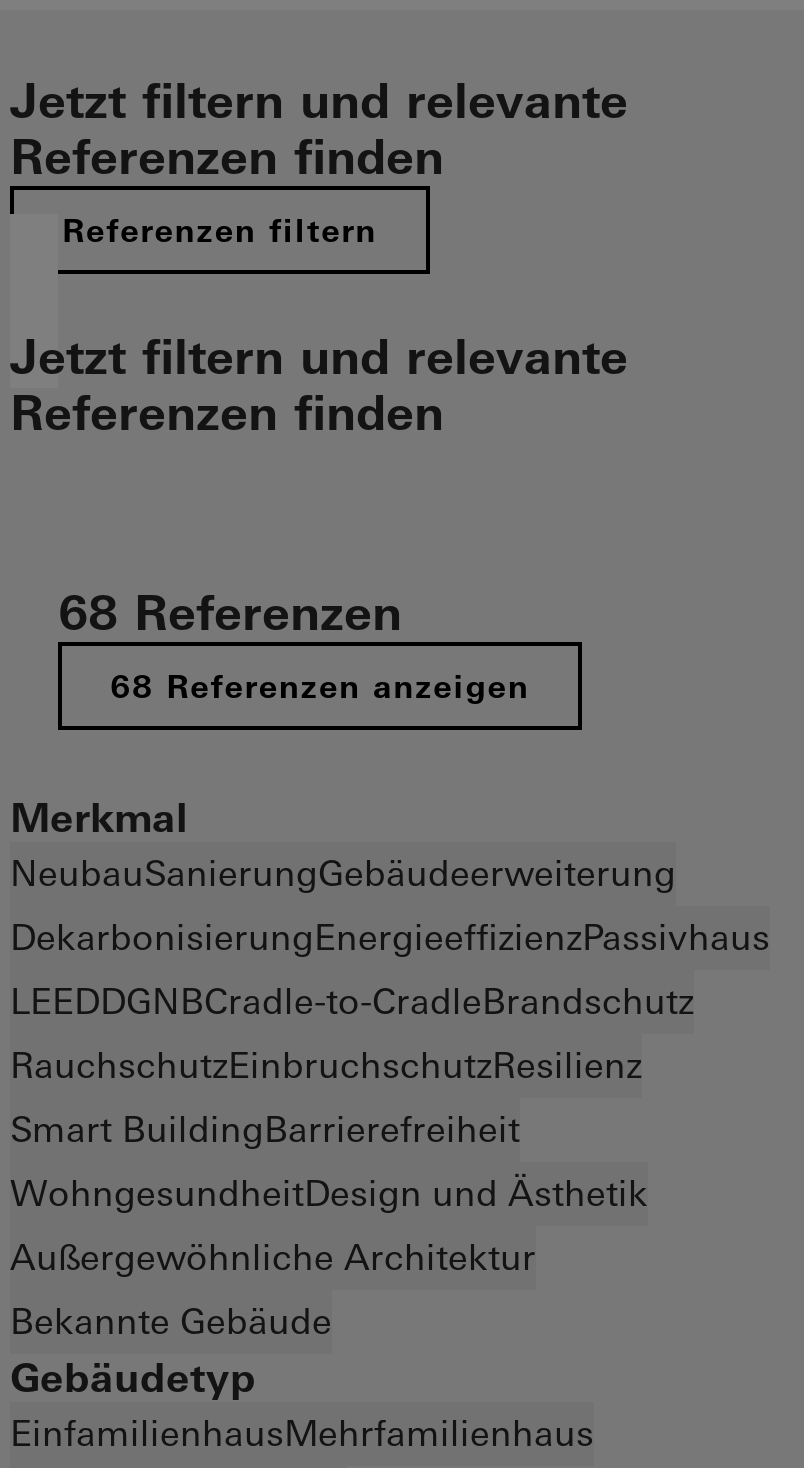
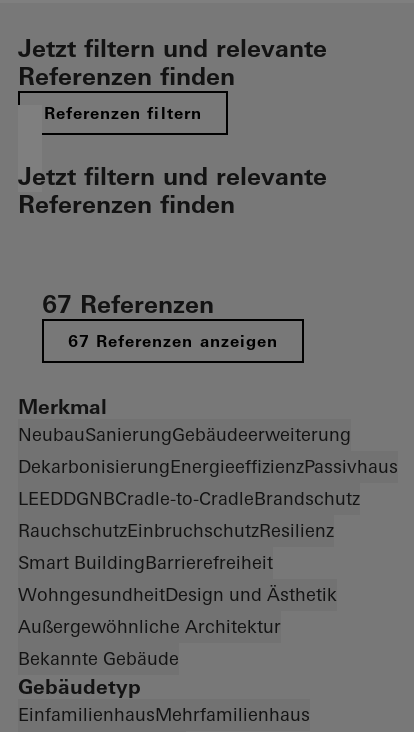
[58,584,402,642] 68 Referenzen -> [42,290,214,319] 67 Referenzen
[110,666,530,706] 68 Referenzen anzeigen -> [68,331,278,351] 67 Referenzen anzeigen

